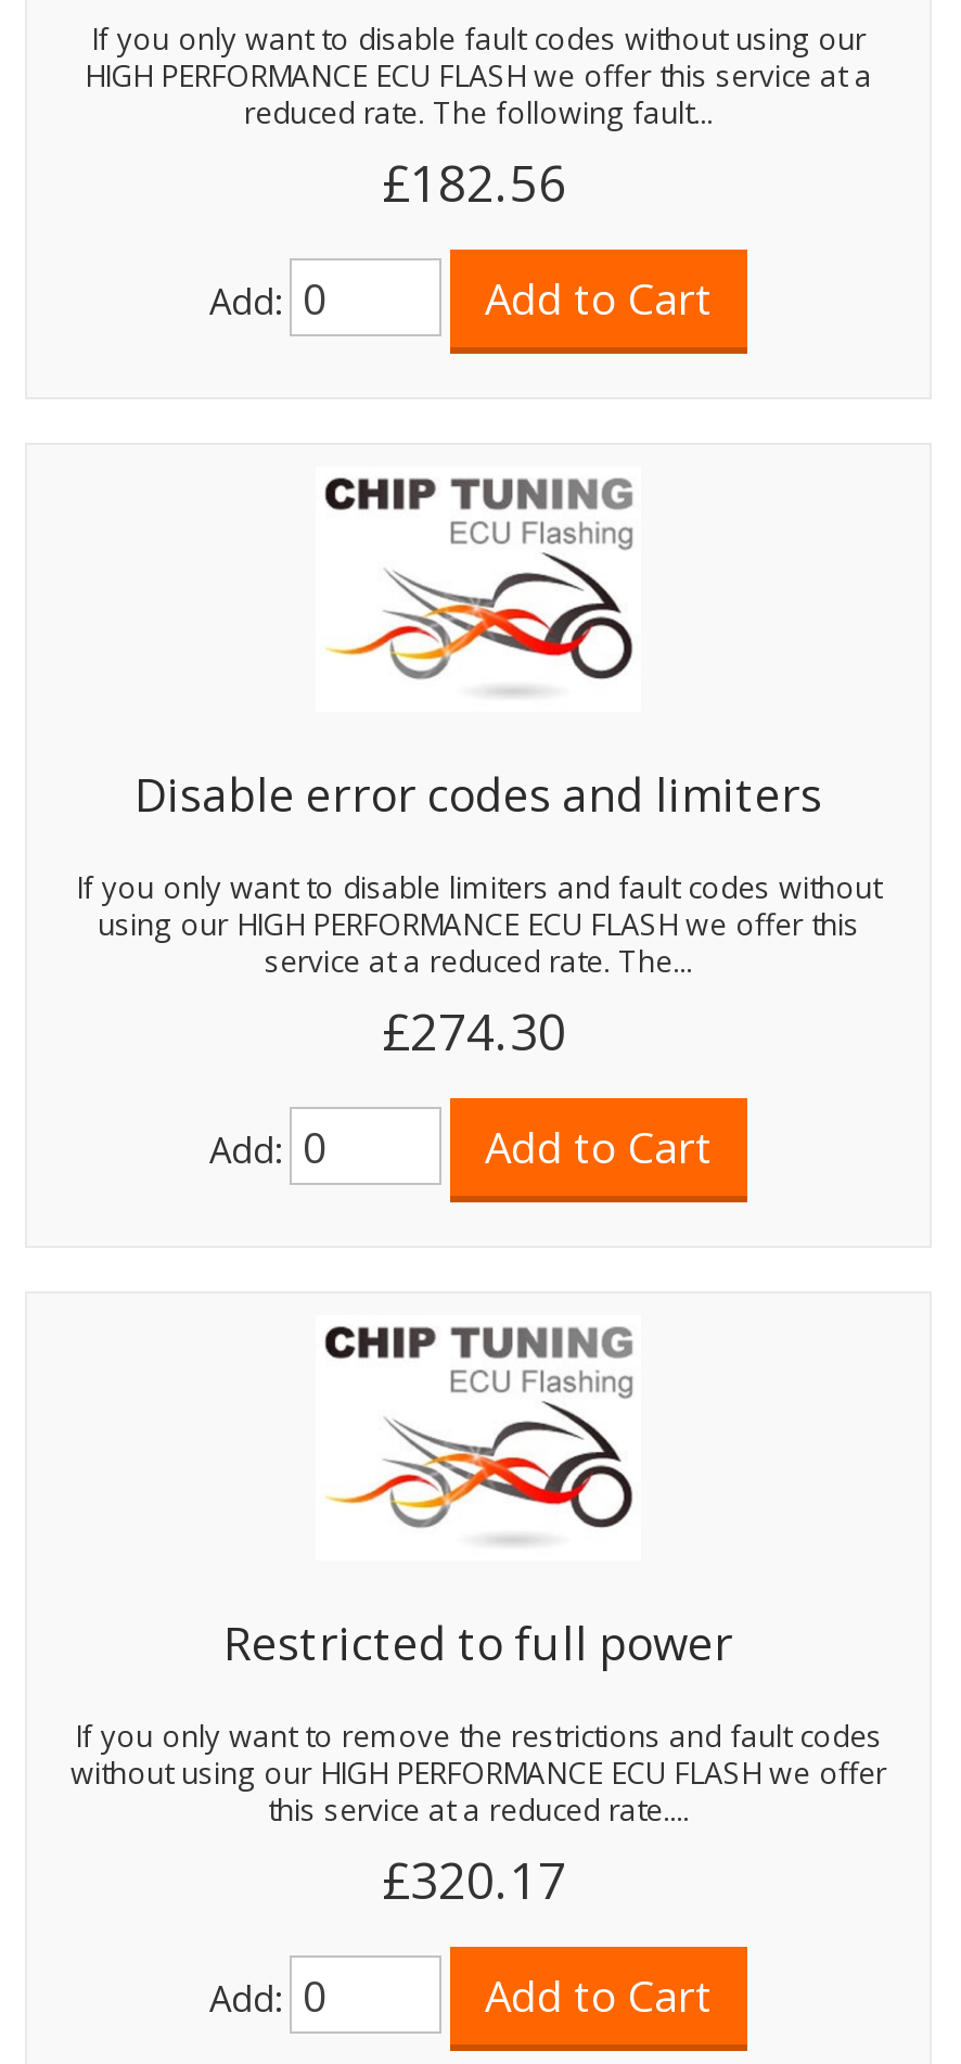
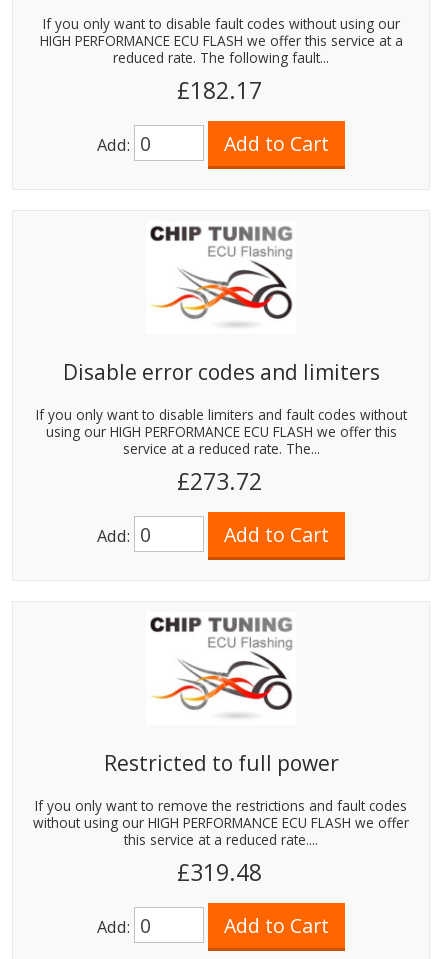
[382,149,566,216] £182.56 -> [176,75,261,106] £182.17
[382,997,566,1065] £274.30 -> [176,466,261,497] £273.72
[382,1846,566,1913] £320.17 -> [176,856,261,887] £319.48

